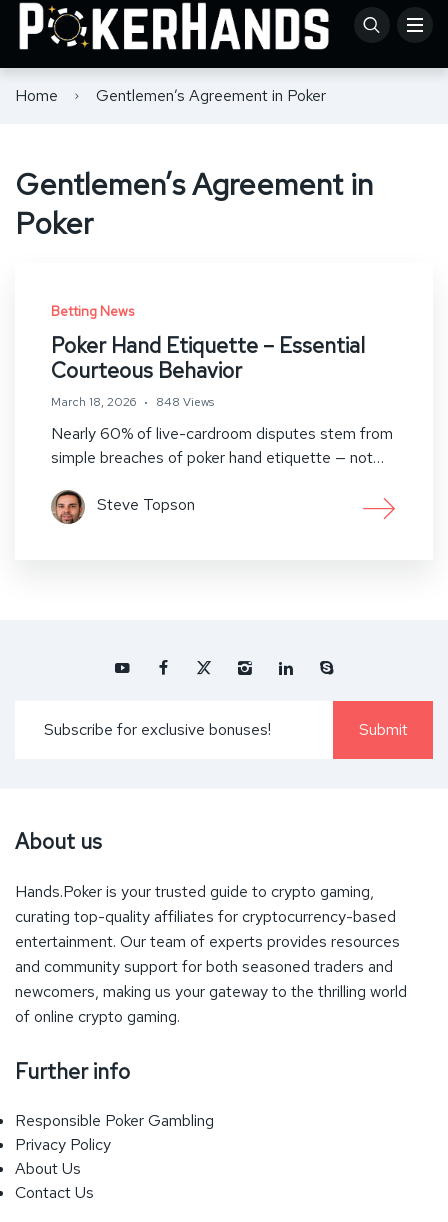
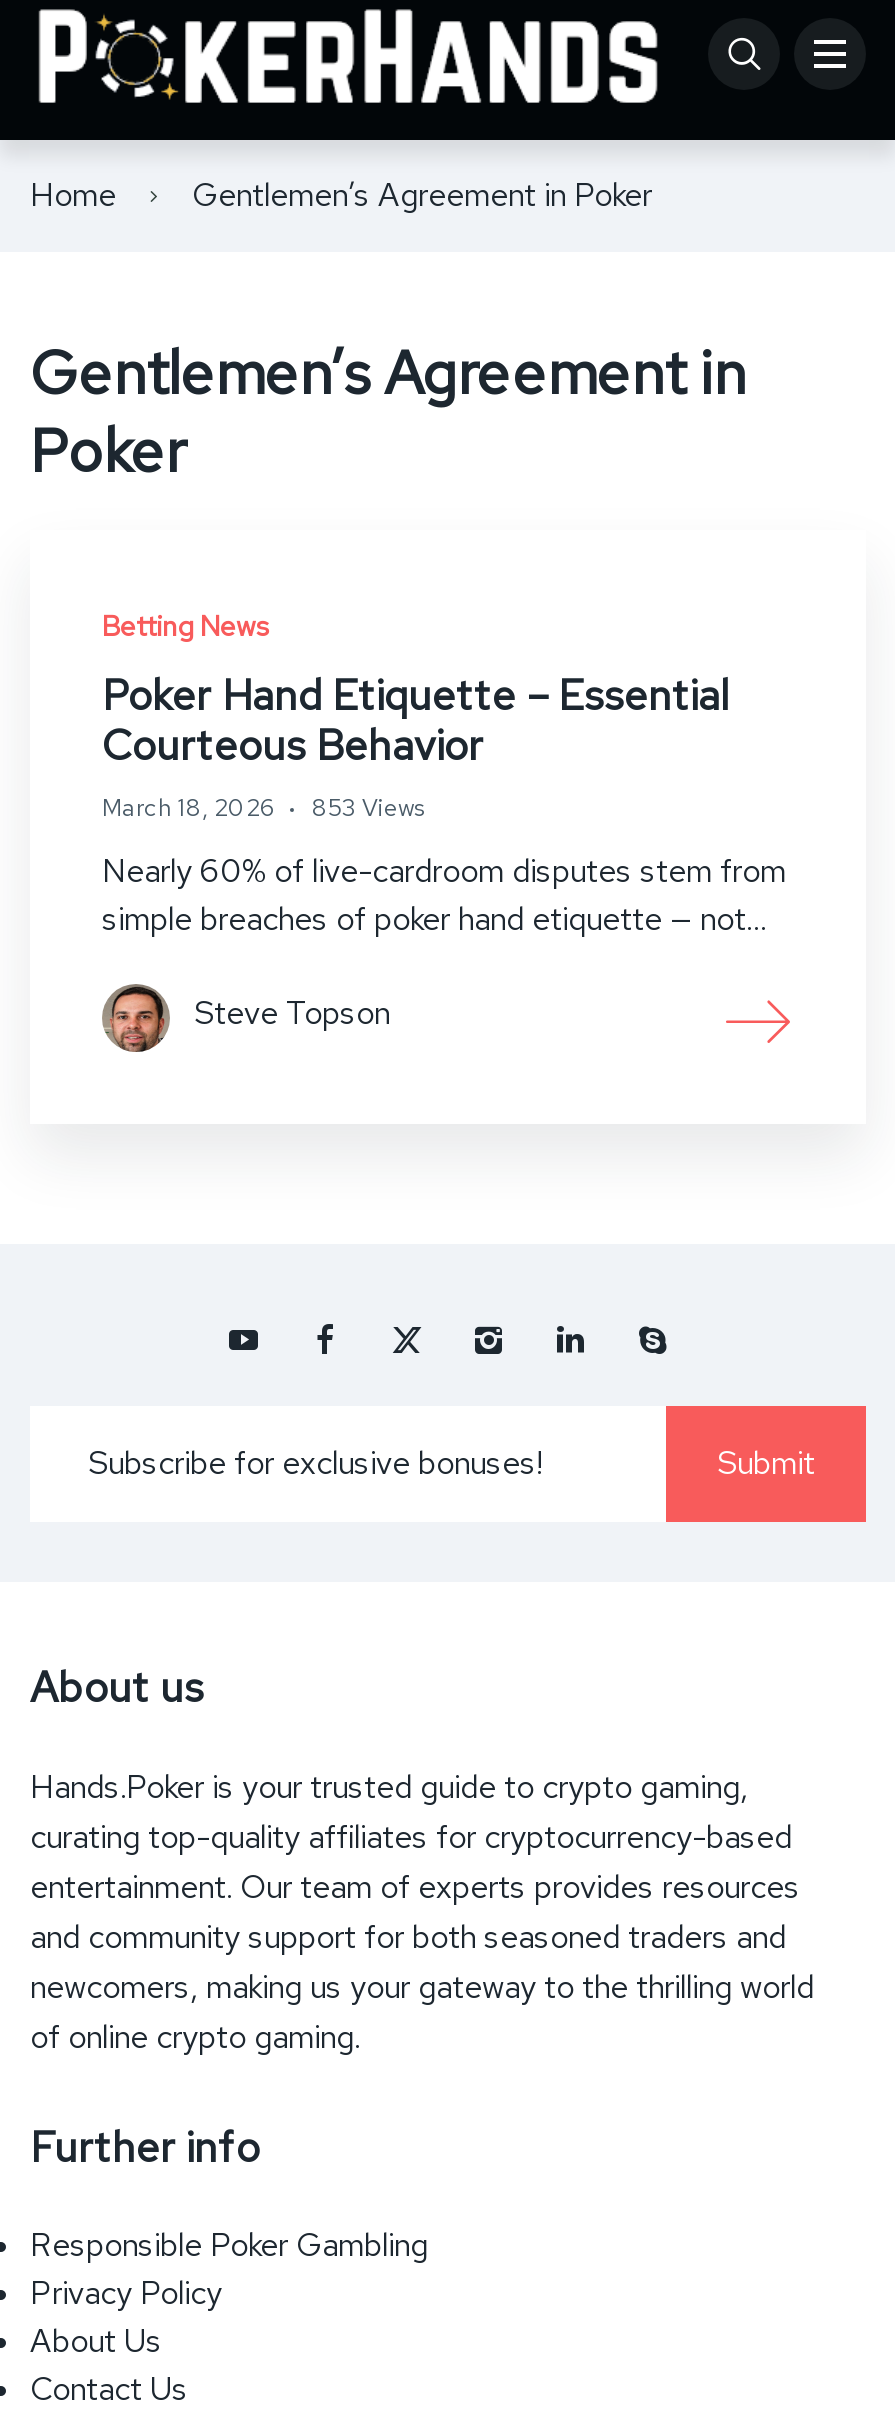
[51,394,214,410] March 18, 2026 848 Views -> [102,791,424,823] March 18, 2026 853 Views

